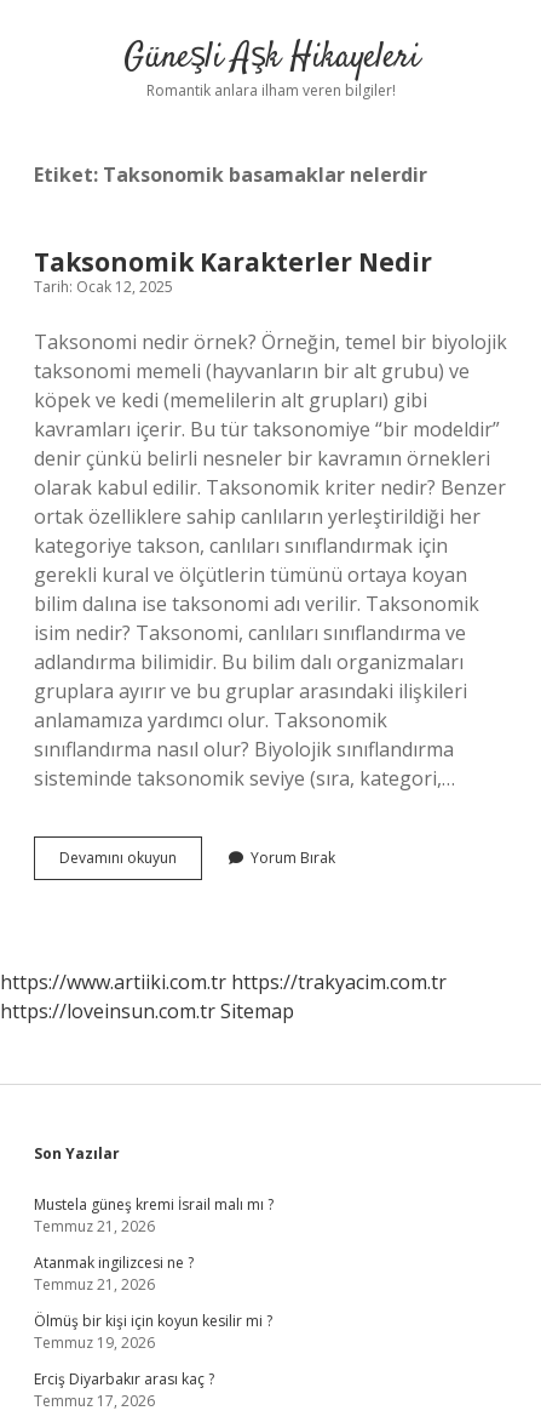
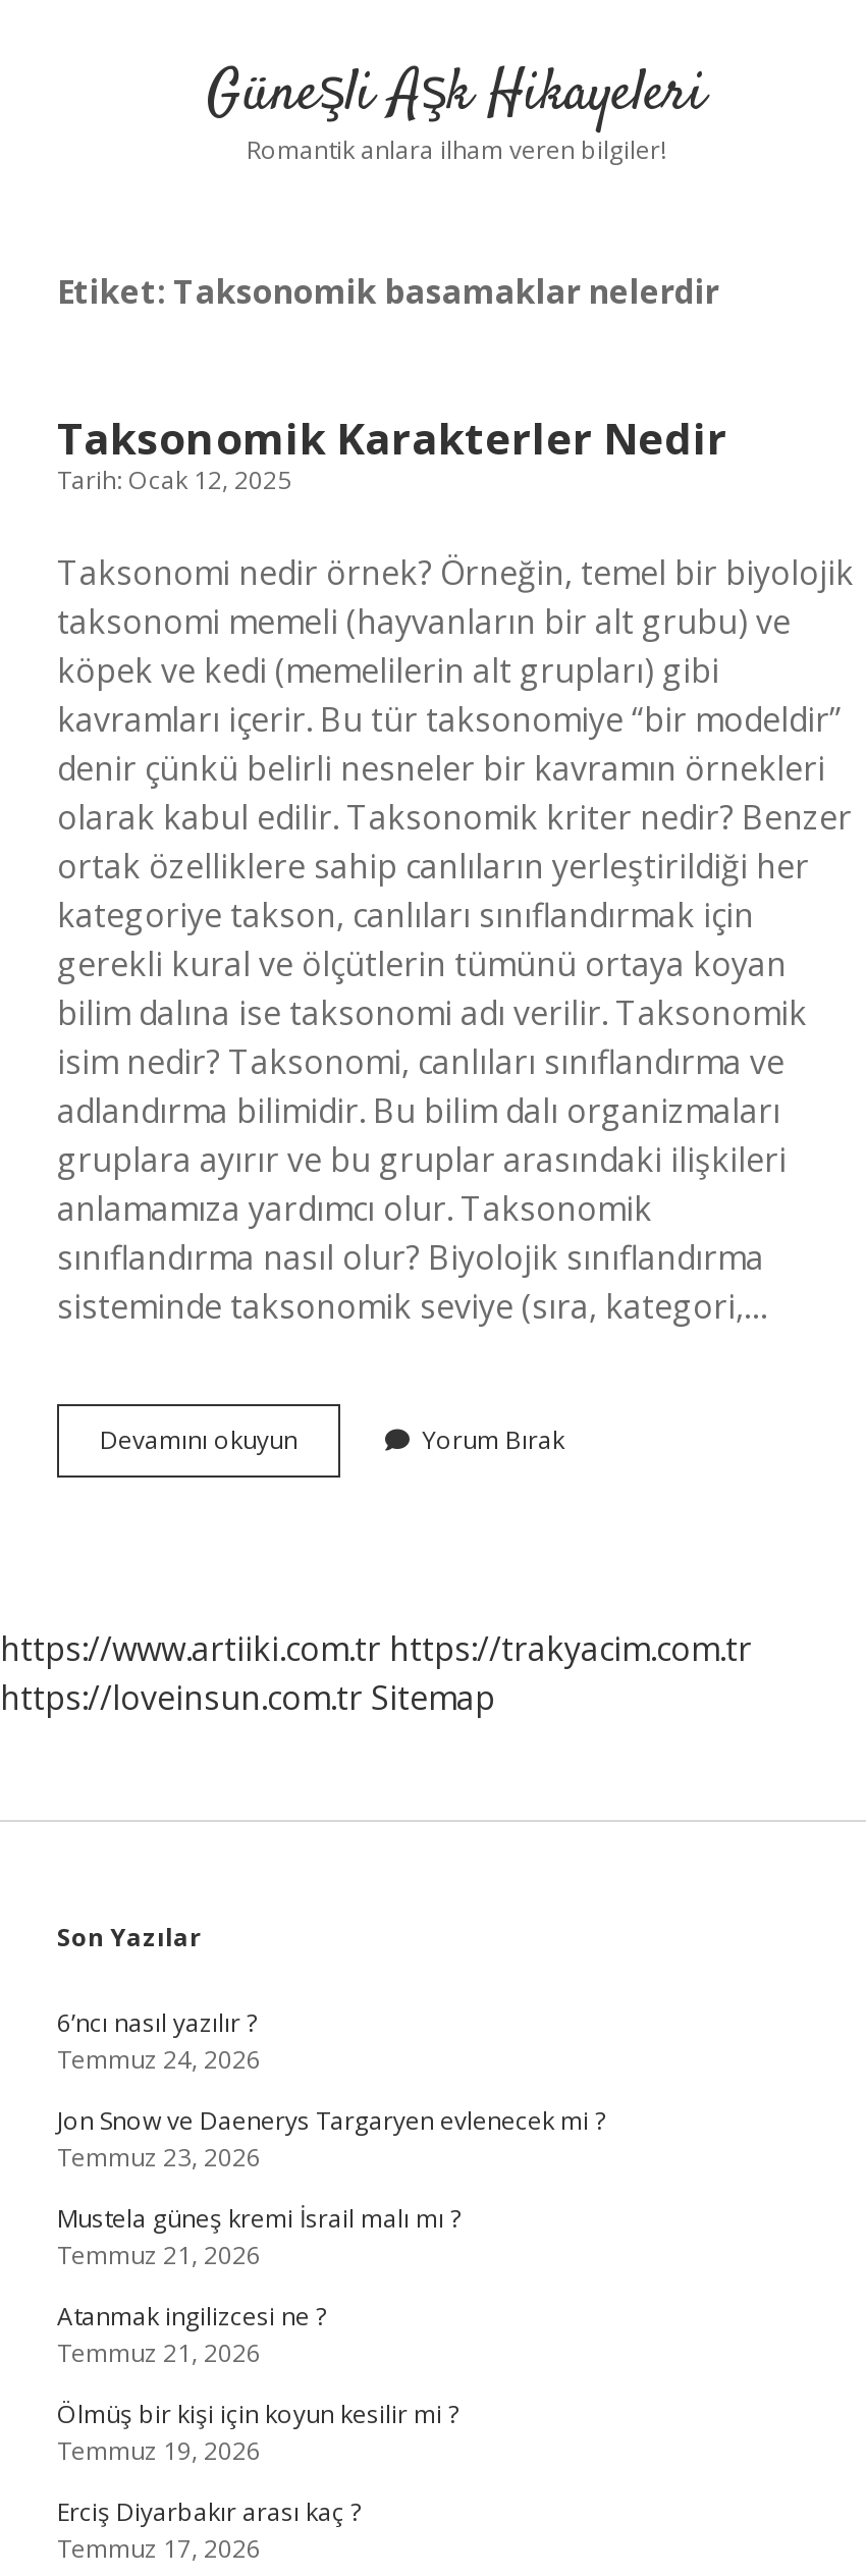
none -> [57,2005,605,2175] 6’ncı nasıl yazılır ? | Temmuz 24, 2026 | Jon Snow ve Daenerys Targaryen evlenecek mi ? | Temmuz 23, 2026

